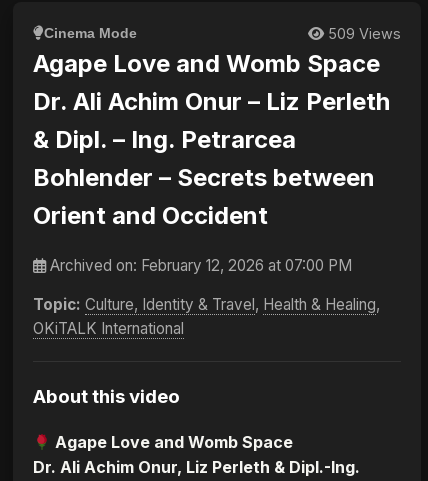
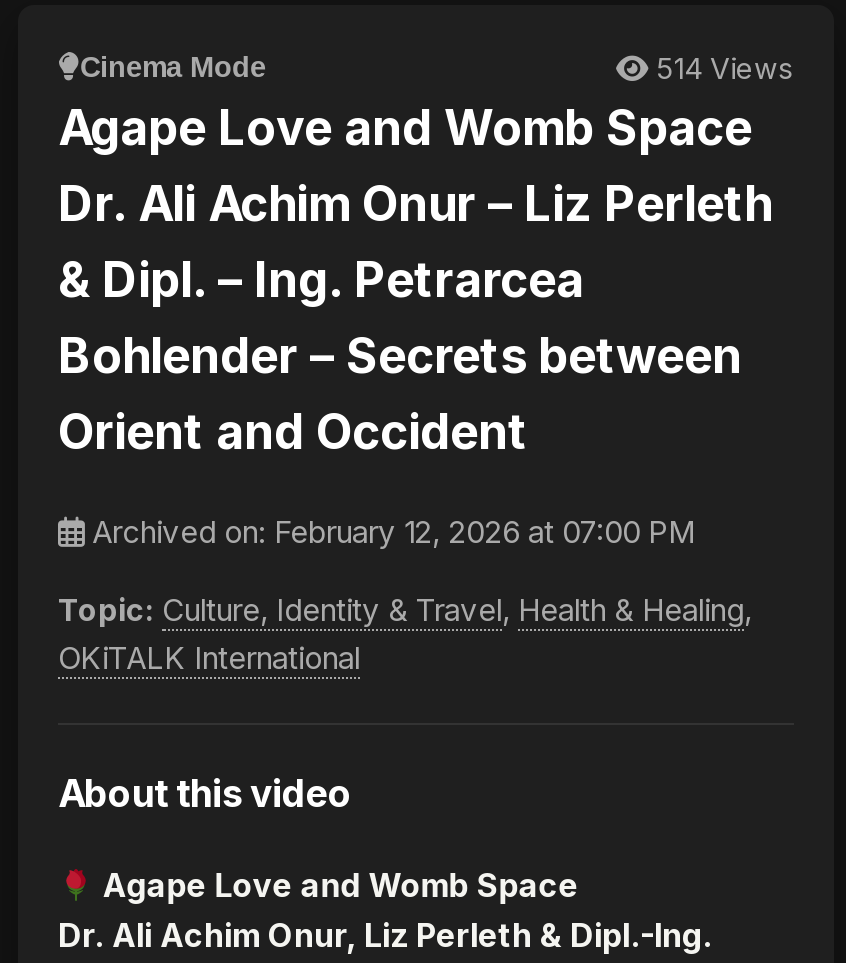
[324,24,401,41] 509 Views -> [648,50,794,84] 514 Views

